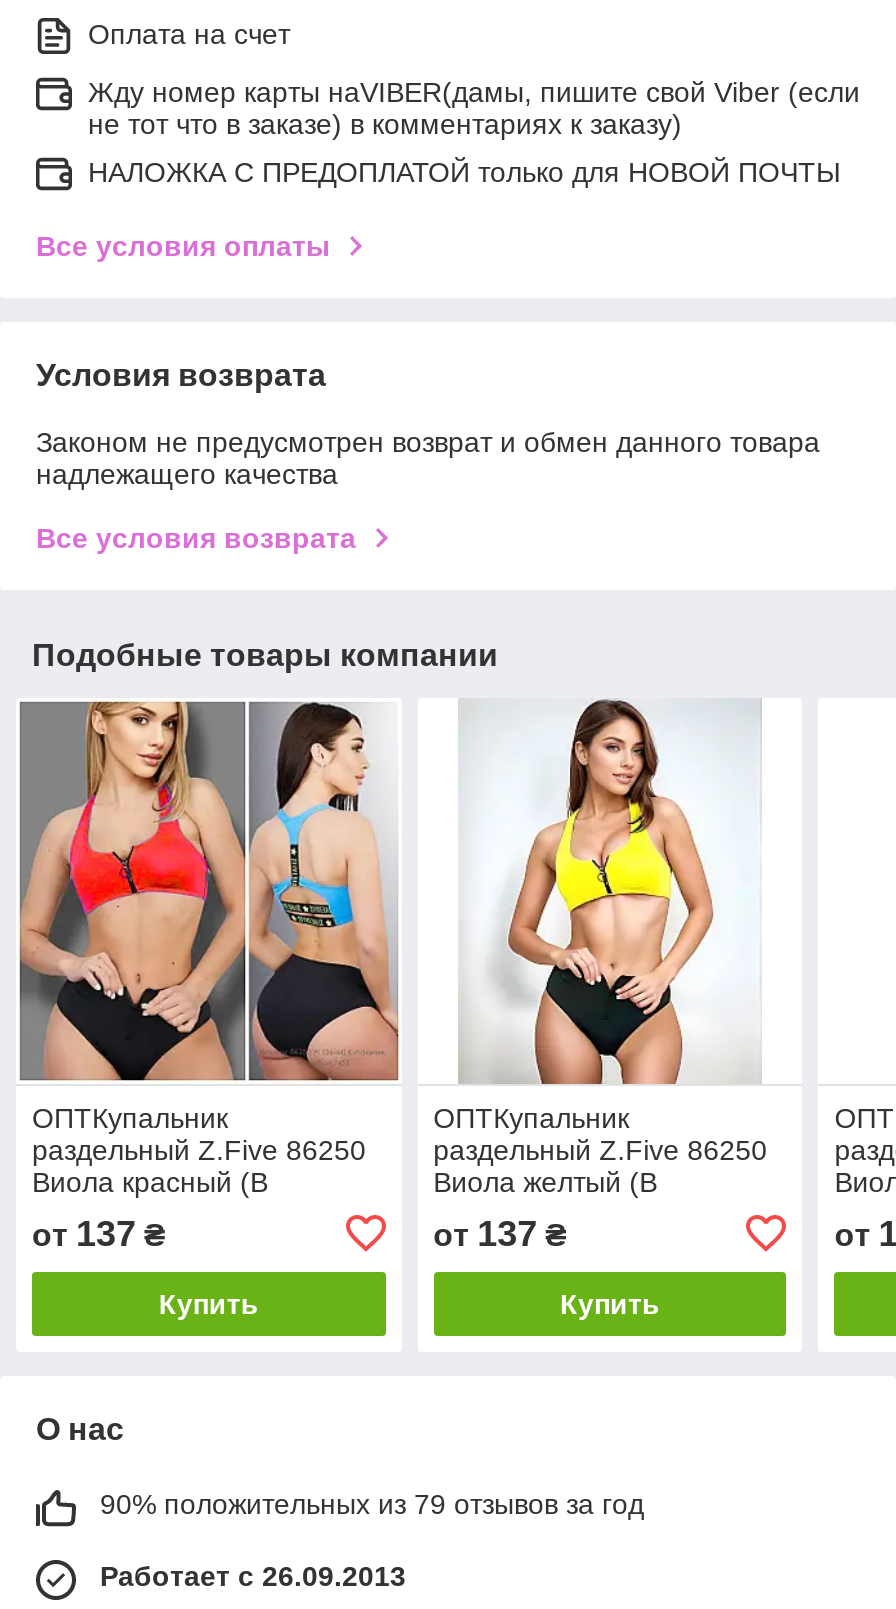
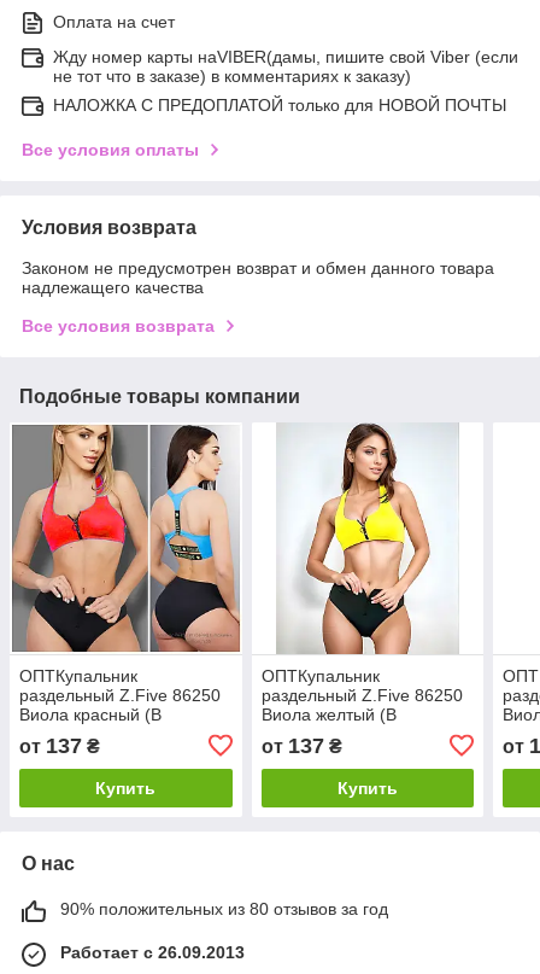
[100,1487,644,1519] 90% положительных из 79 отзывов за год -> [60,899,388,918] 90% положительных из 80 отзывов за год

